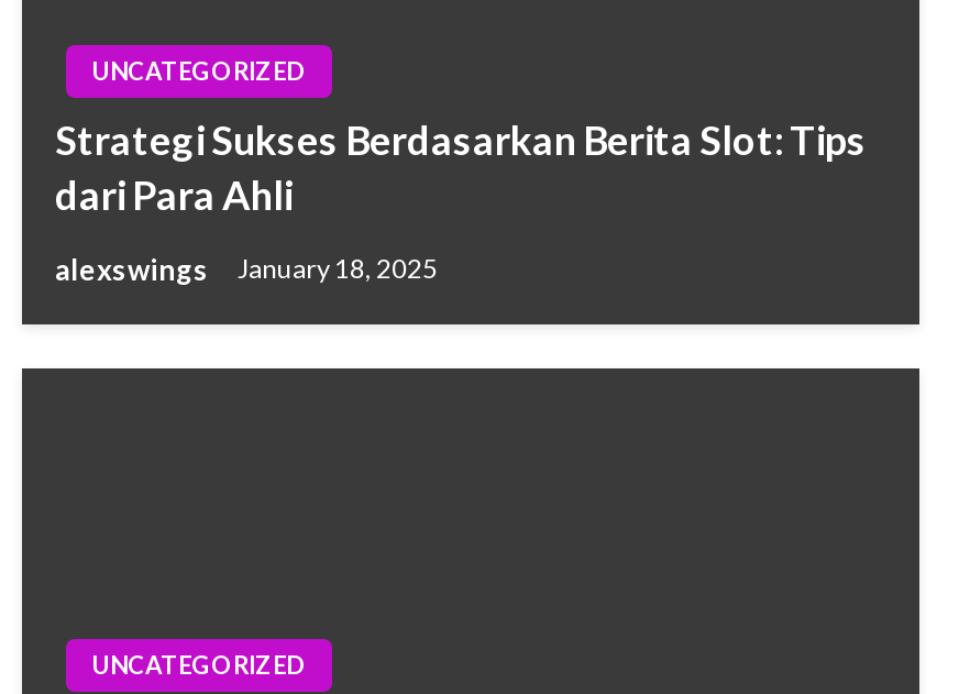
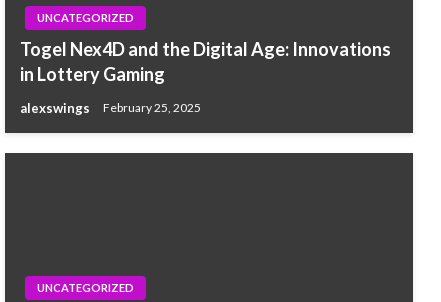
[55,115,867,218] Strategi Sukses Berdasarkan Berita Slot: Tips | dari Para Ahli -> [20,38,391,85] Togel Nex4D and the Digital Age: Innovations | in Lottery Gaming
[55,251,438,287] alexswings January 18, 2025 -> [20,100,201,116] alexswings February 25, 2025

